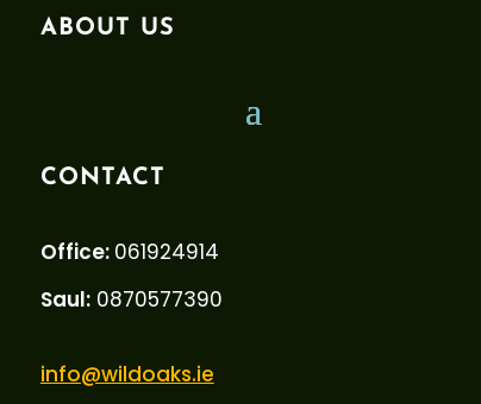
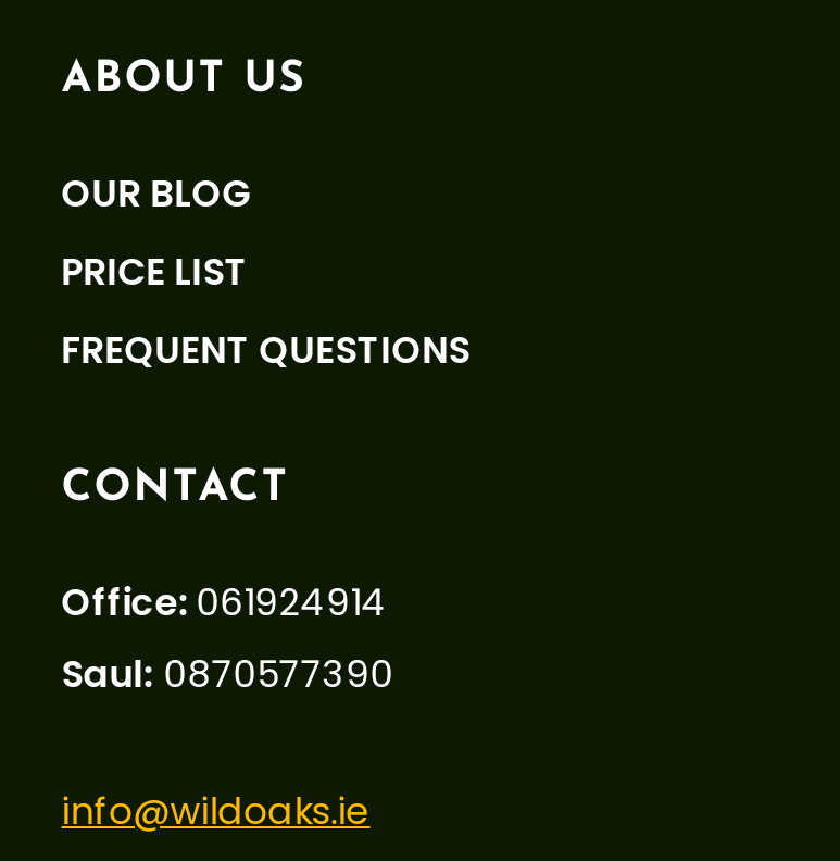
none -> [62,167,470,376] OUR BLOG | PRICE LIST | FREQUENT QUESTIONS
moved [40,166,165,190] -> [62,467,290,511]: CONTACT

